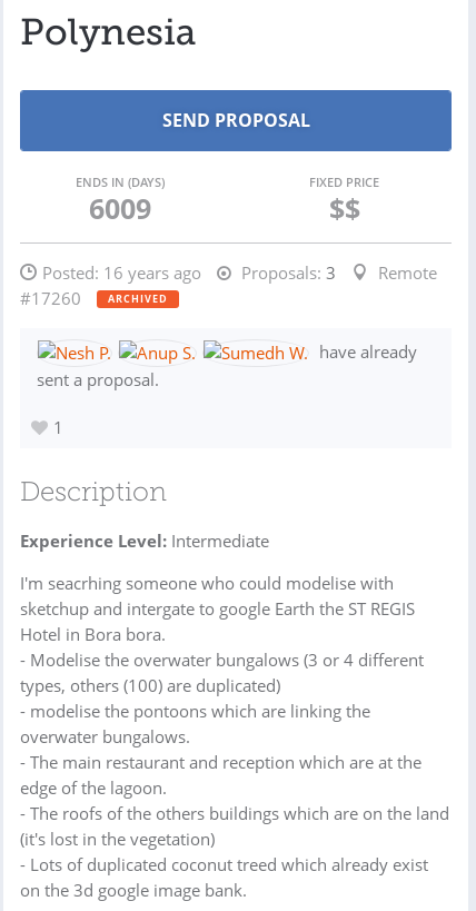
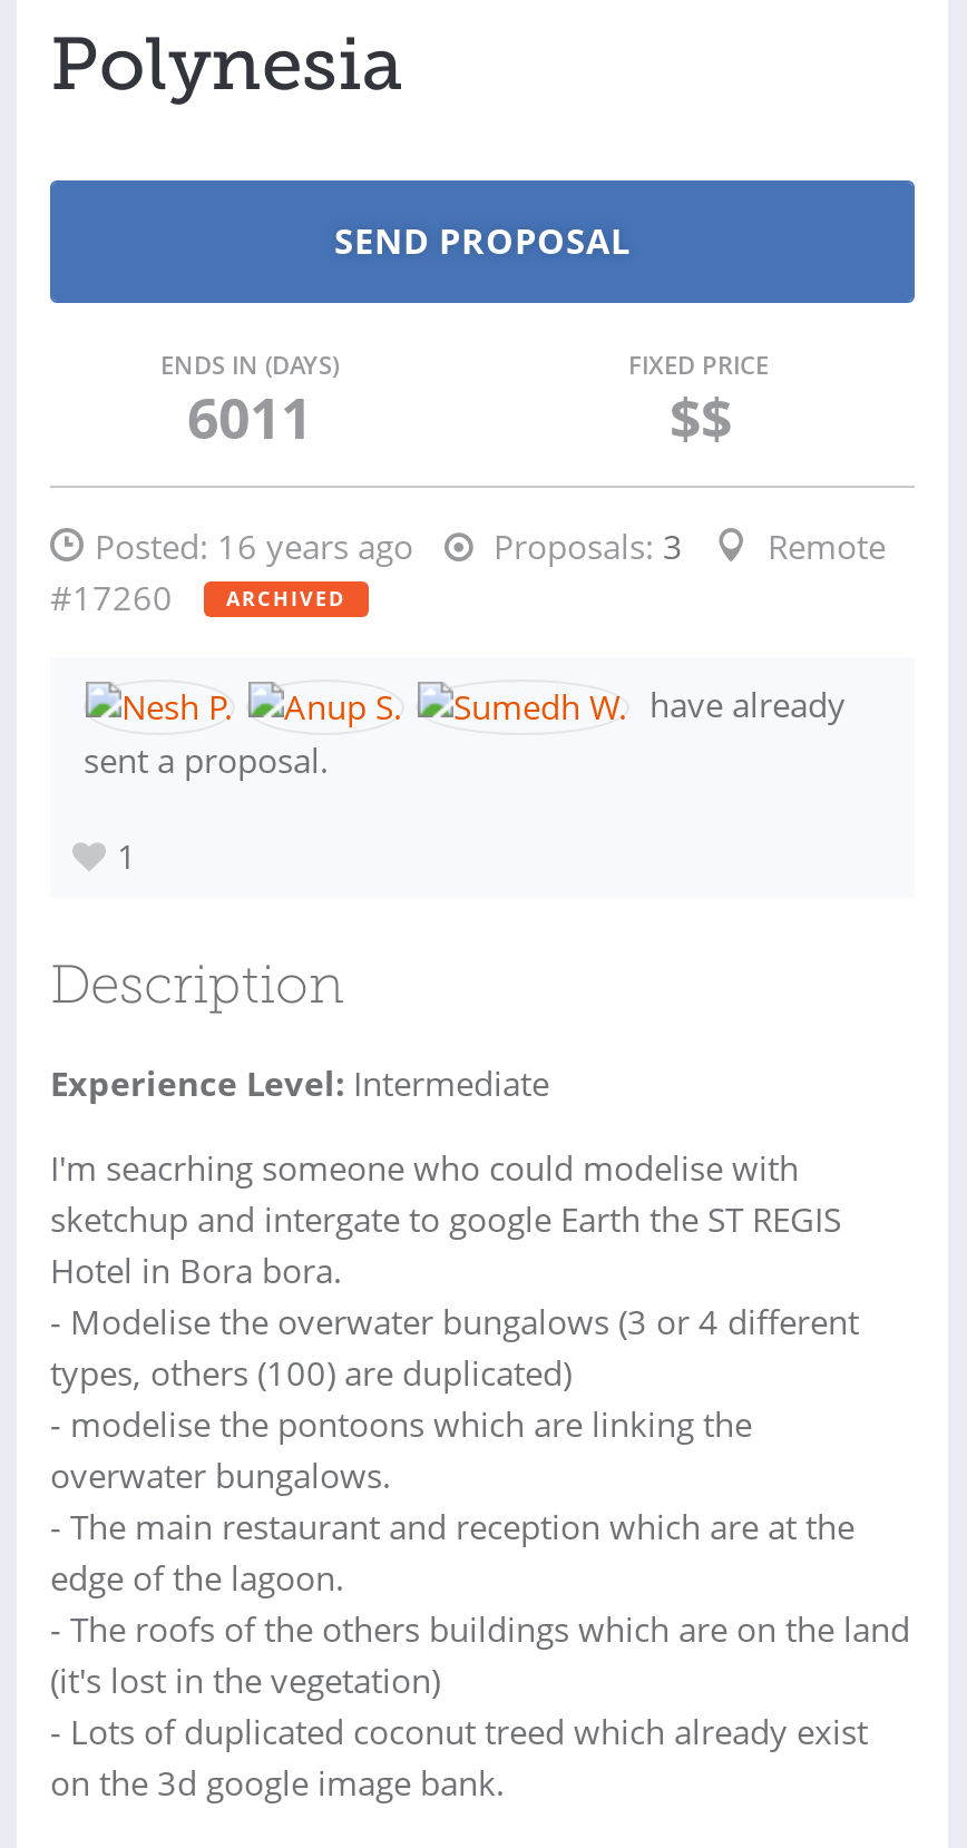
[88,189,151,227] 6009 -> [187,379,312,454] 6011

